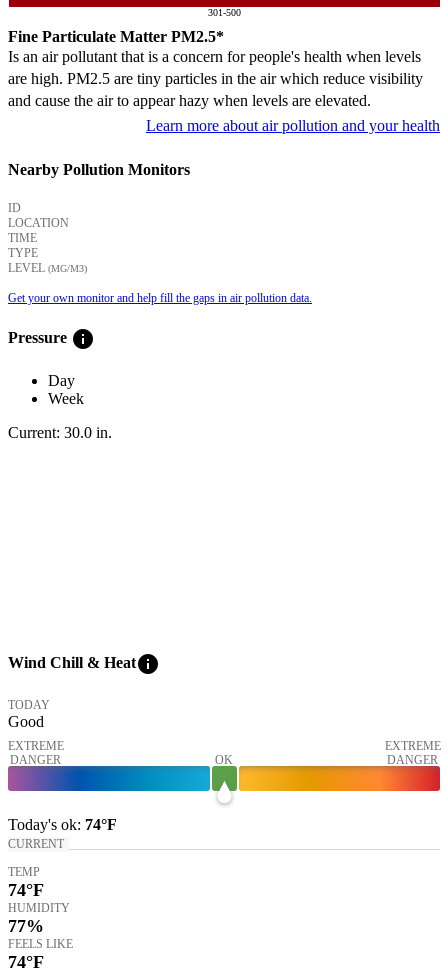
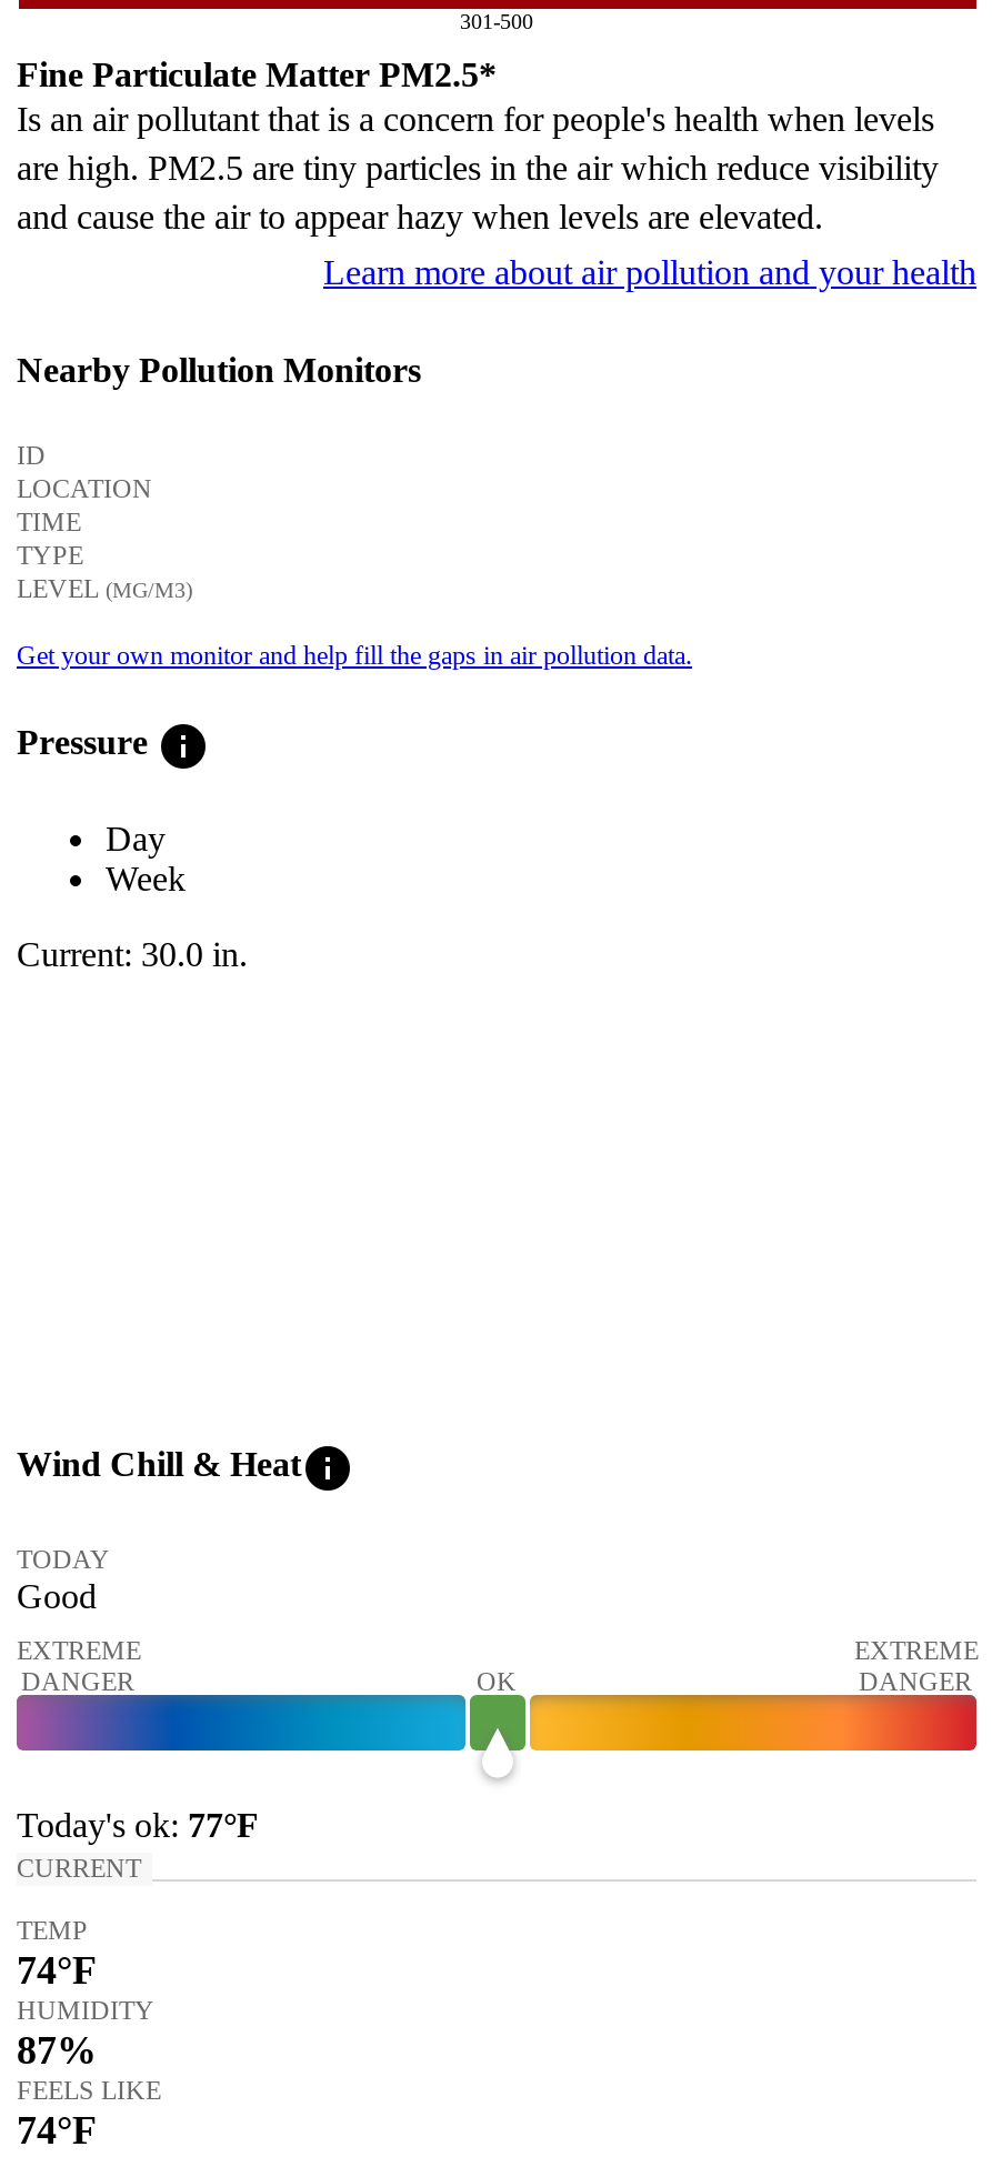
[8,815,117,832] Today's ok: 74°F -> [17,1805,259,1843] Today's ok: 77°F
[8,915,44,935] 77% -> [17,2027,97,2071] 87%

